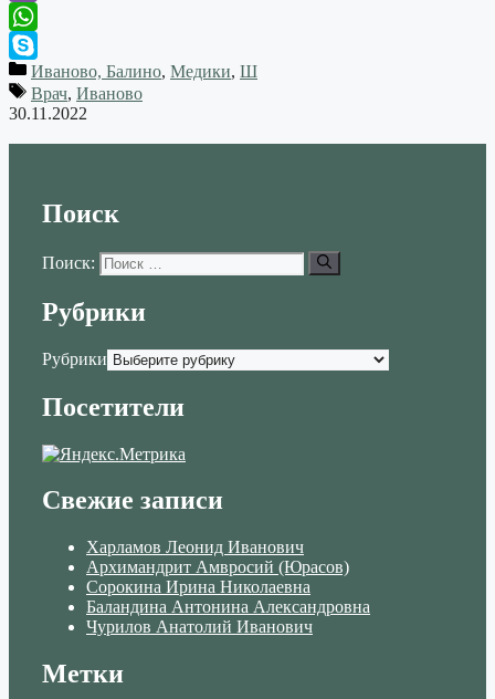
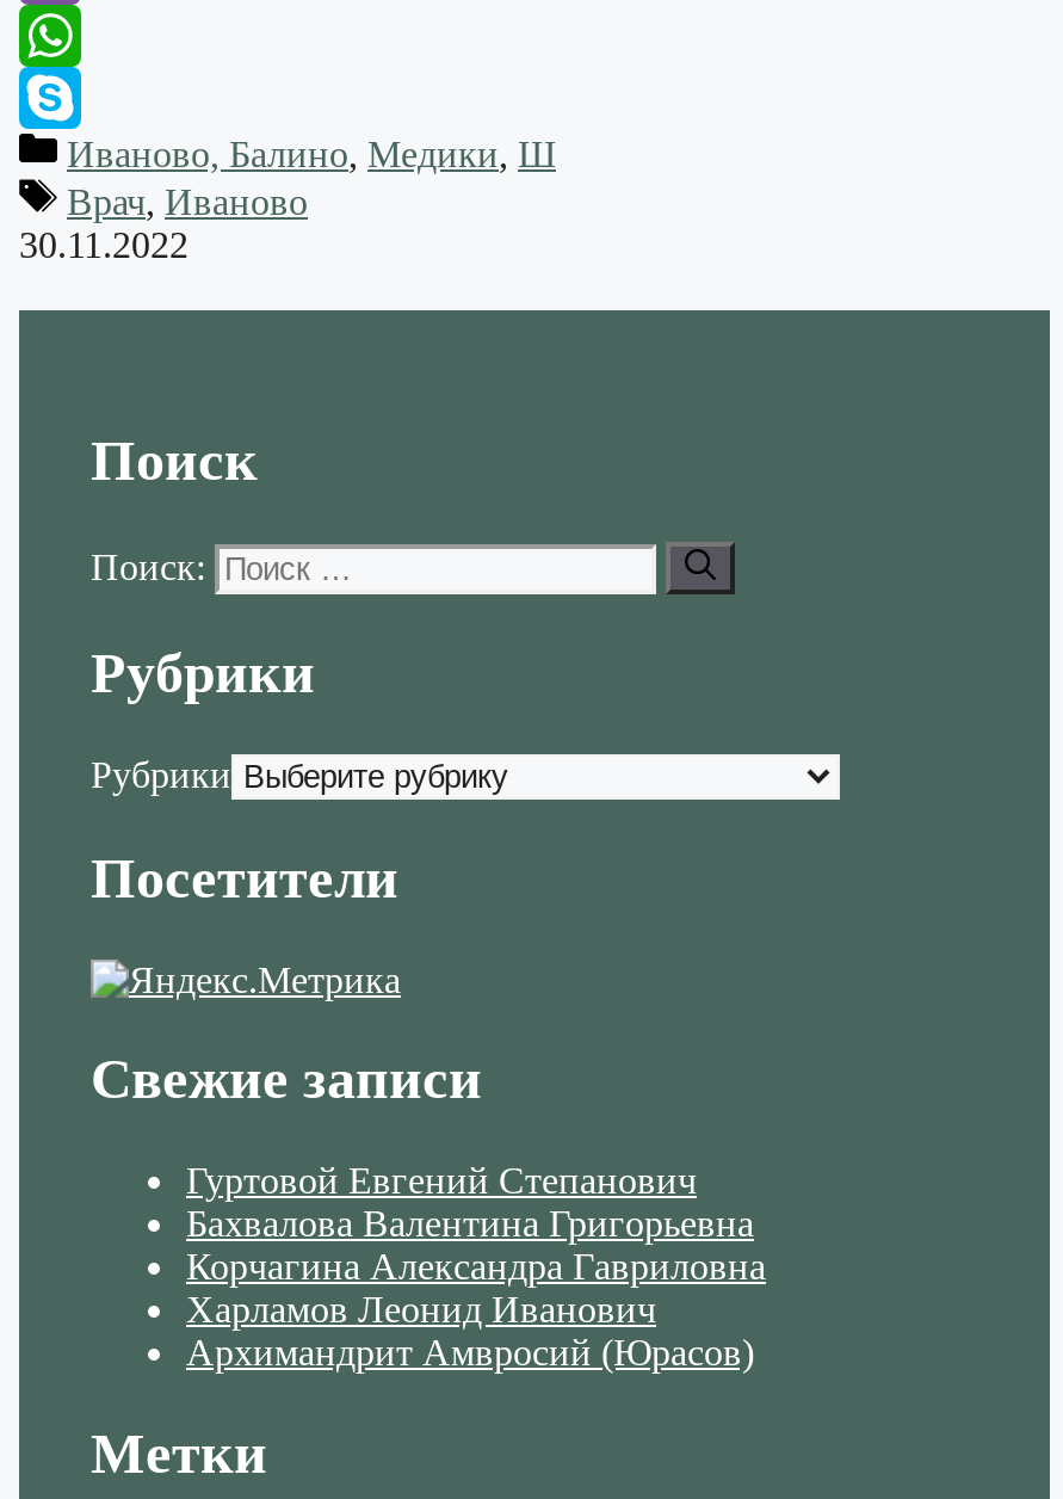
none -> [186,1161,766,1287] Гуртовой Евгений Степанович | Бахвалова Валентина Григорьевна | Корчагина Александра Гавриловна
moved [86,538,349,577] -> [186,1290,754,1373]: Харламов Леонид Иванович | Архимандрит Амвросий (Юрасов)
[86,578,370,636] Сорокина Ирина Николаевна | Баландина Антонина Александровна | Чурилов Анатолий Иванович -> none

